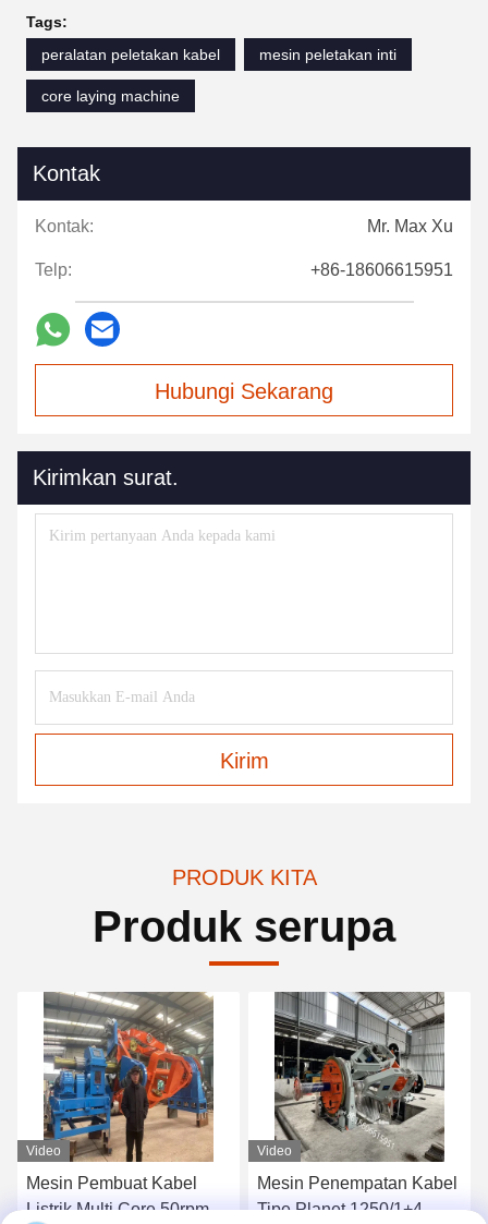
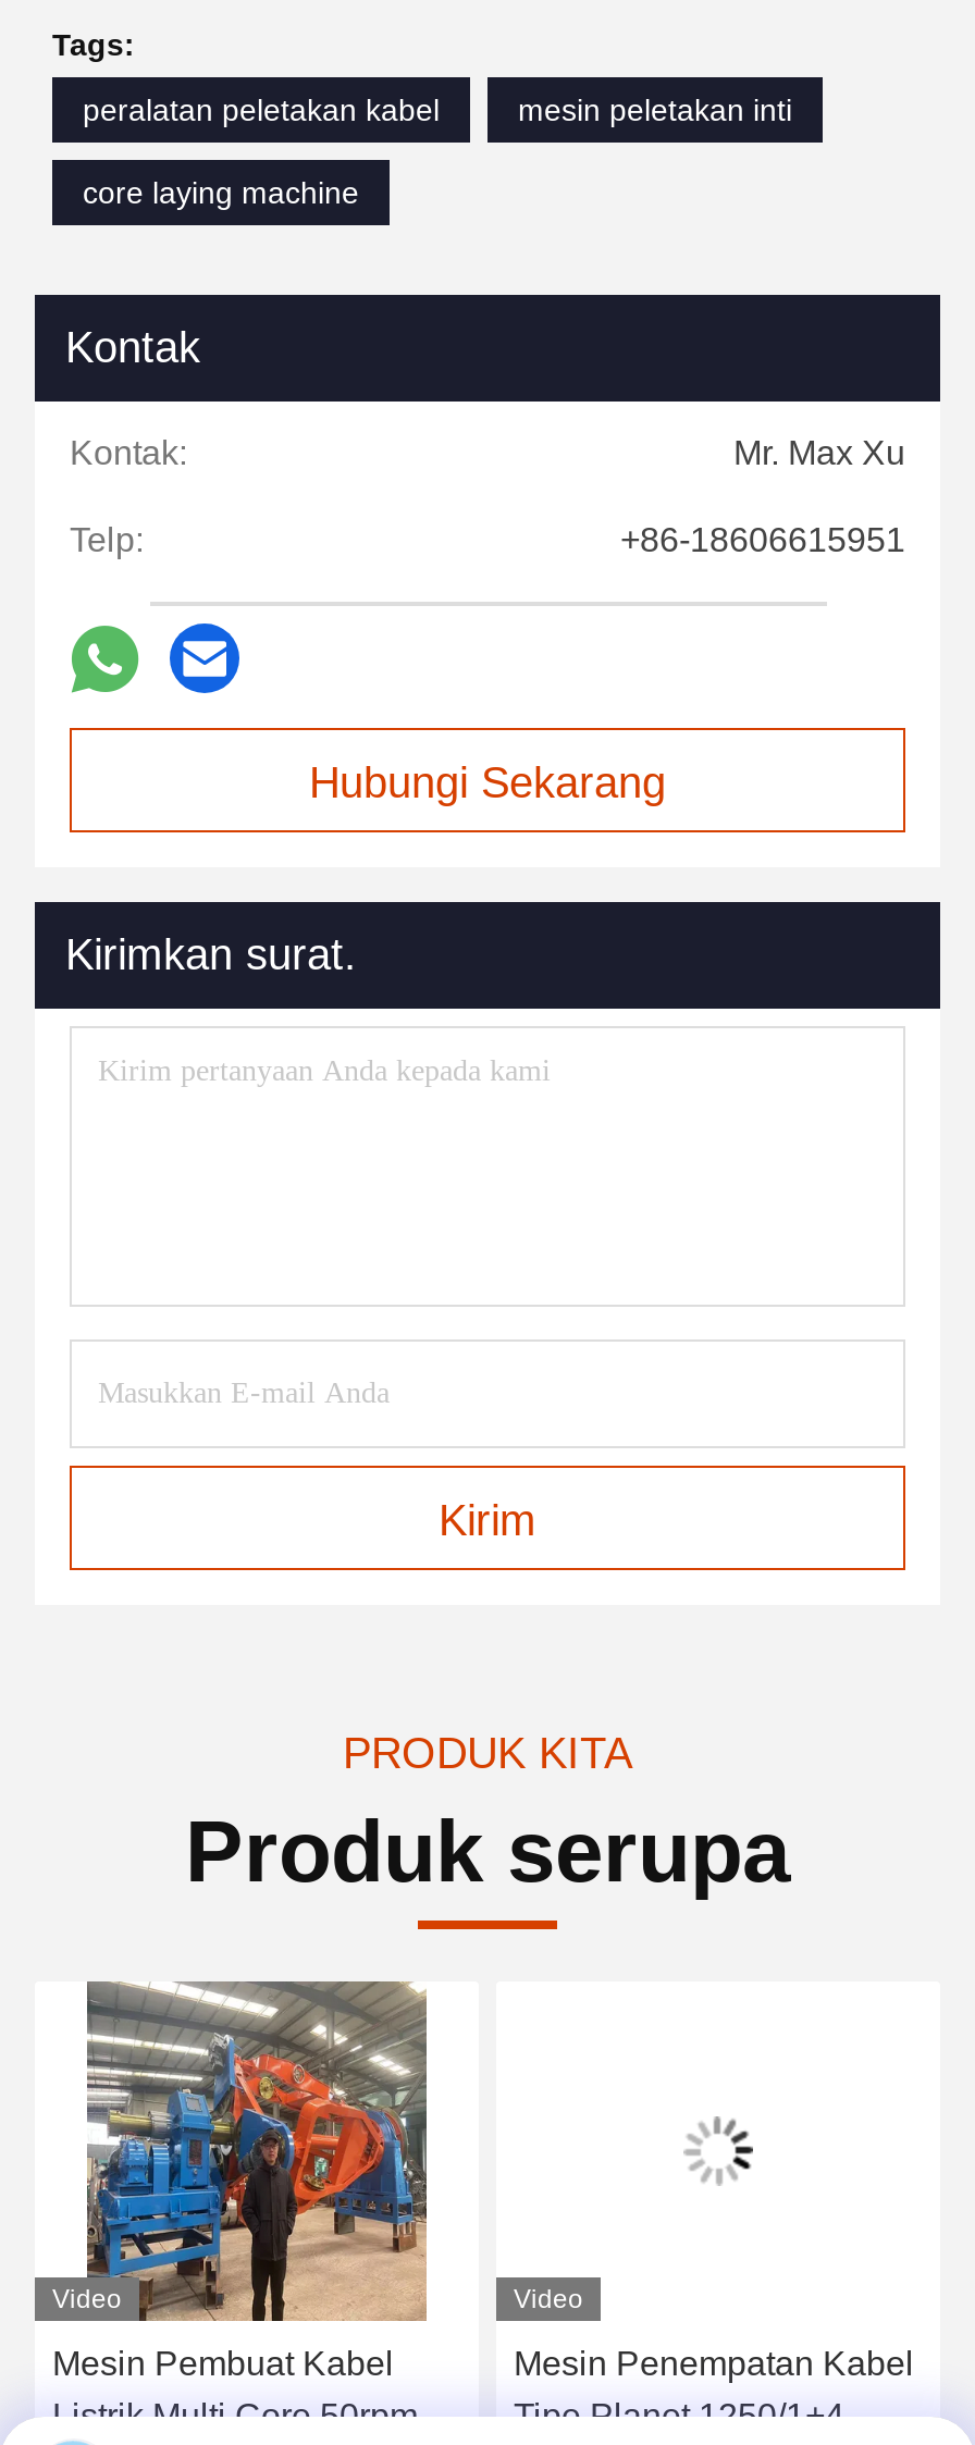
[273,991,446,1163] [image] -> none

